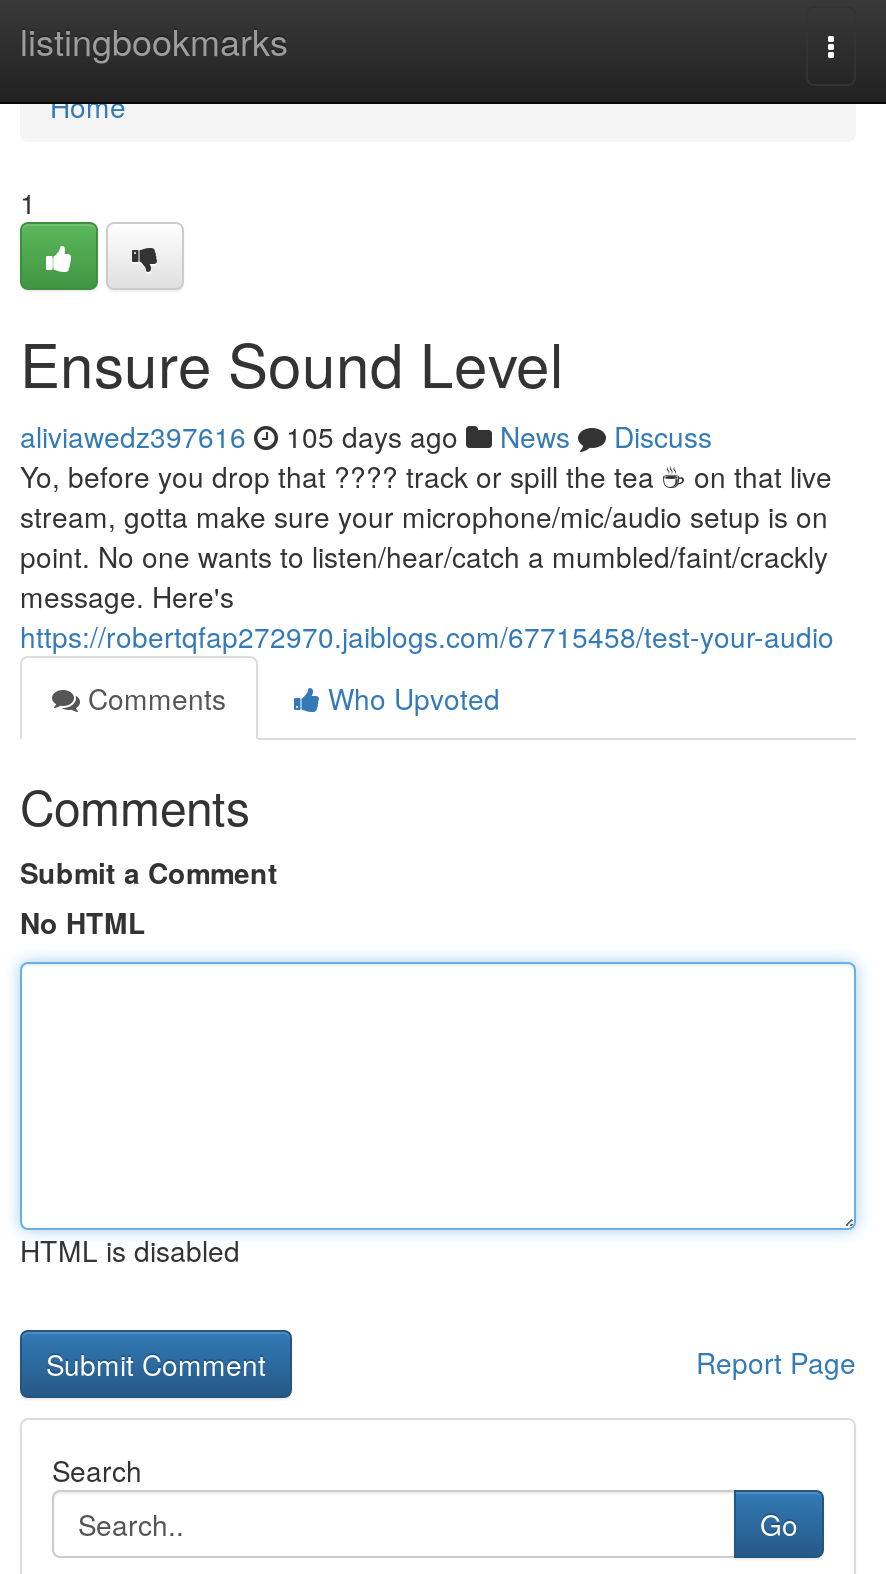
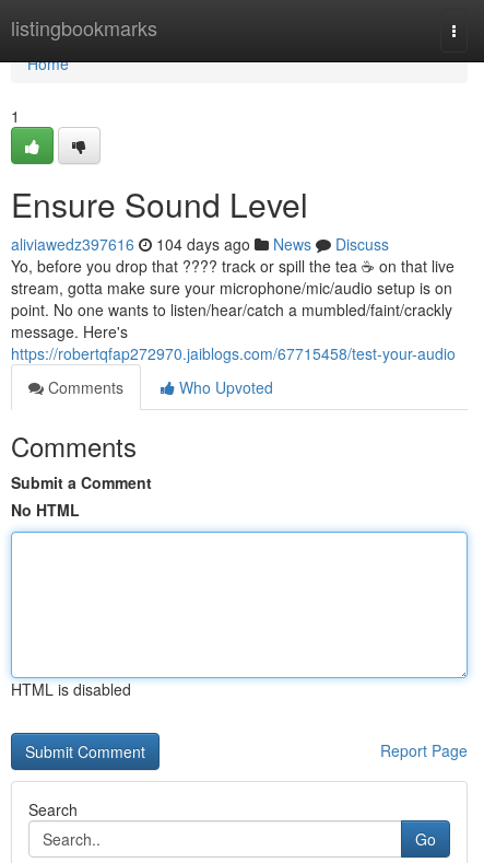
[20,416,712,456] aliviawedz397616 105 days ago News Discuss -> [11,233,389,255] aliviawedz397616 104 days ago News Discuss

